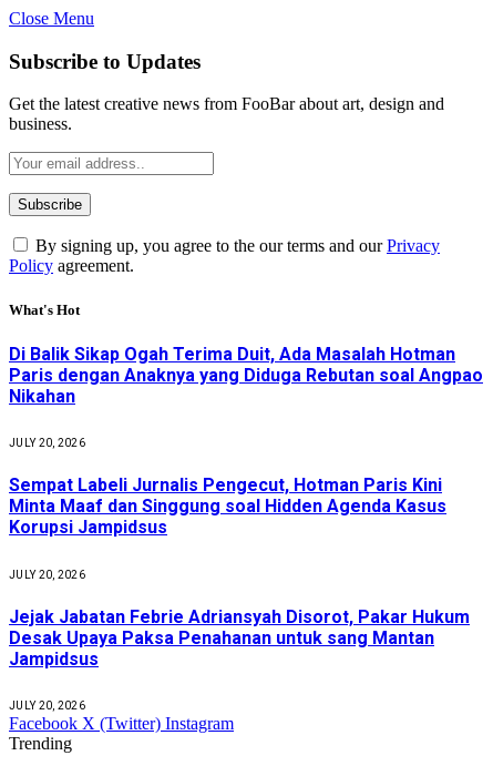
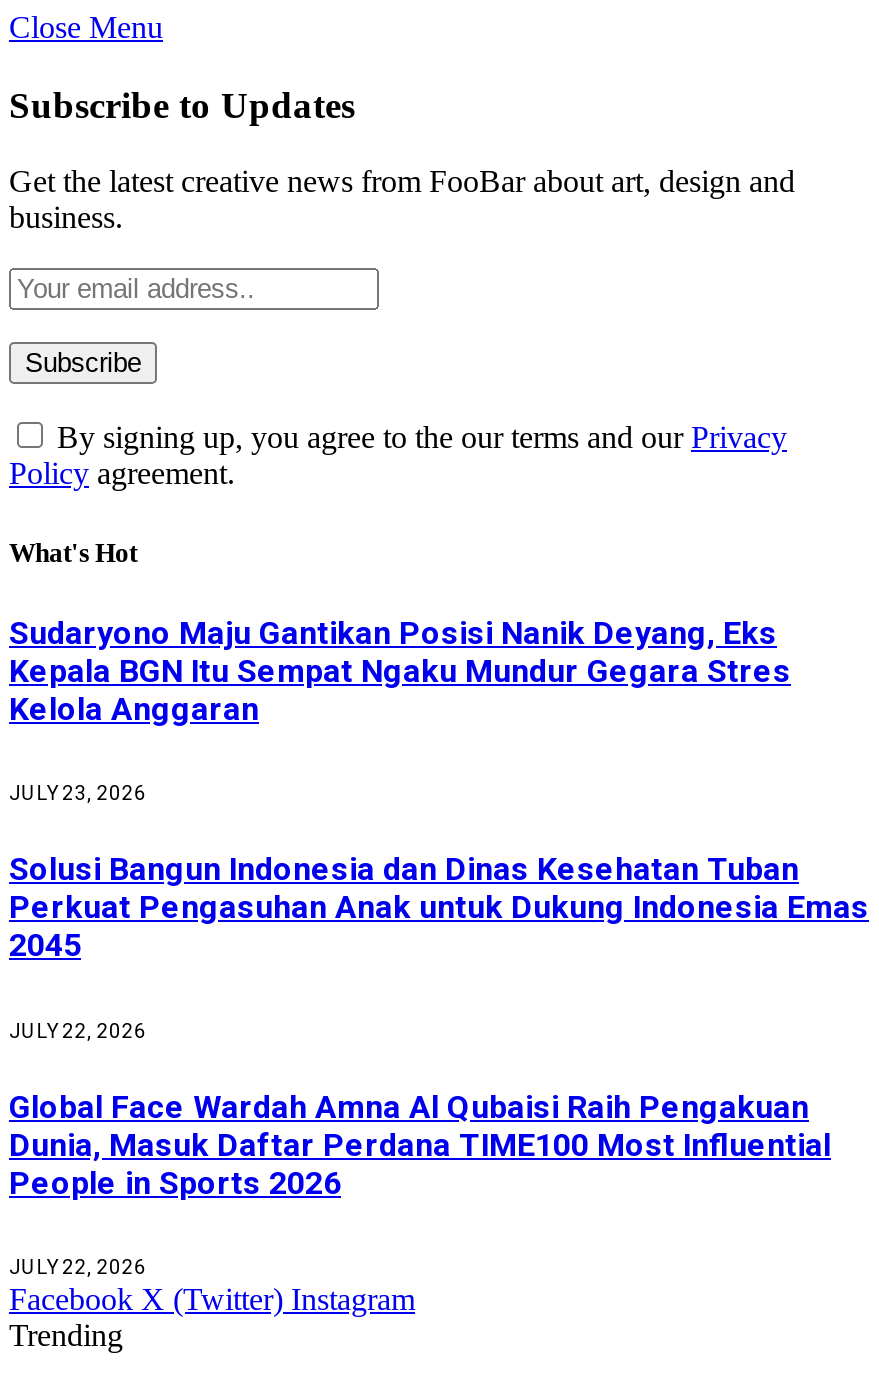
[9,343,483,407] Di Balik Sikap Ogah Terima Duit, Ada Masalah Hotman | Paris dengan Anaknya yang Diduga Rebutan soal Angpao | Nikahan -> [9,614,791,728] Sudaryono Maju Gantikan Posisi Nanik Deyang, Eks | Kepala BGN Itu Sempat Ngaku Mundur Gegara Stres | Kelola Anggaran
[9,437,85,449] JULY 20, 2026 -> [9,782,147,804] JULY 23, 2026
[9,475,446,538] Sempat Labeli Jurnalis Pengecut, Hotman Paris Kini | Minta Maaf dan Singgung soal Hidden Agenda Kasus | Korupsi Jampidsus -> [9,851,869,965] Solusi Bangun Indonesia dan Dinas Kesehatan Tuban | Perkuat Pengasuhan Anak untuk Dukung Indonesia Emas | 2045
[9,568,85,580] JULY 20, 2026 -> [9,1019,147,1041] JULY 22, 2026
[9,606,470,669] Jejak Jabatan Febrie Adriansyah Disorot, Pakar Hukum | Desak Upaya Paksa Penahanan untuk sang Mantan | Jampidsus -> [9,1088,831,1202] Global Face Wardah Amna Al Qubaisi Raih Pengakuan | Dunia, Masuk Daftar Perdana TIME100 Most Influential | People in Sports 2026
[9,700,85,712] JULY 20, 2026 -> [9,1256,147,1278] JULY 22, 2026

